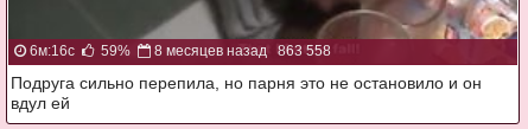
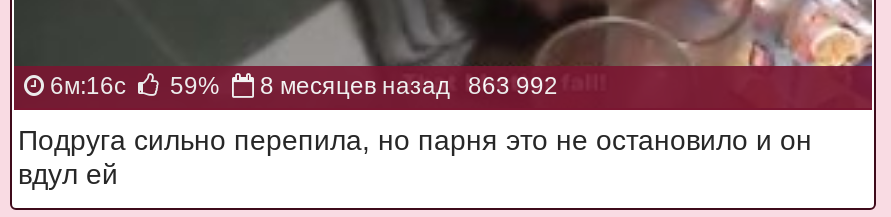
[154,43,331,59] 8 месяцев назад 863 558 -> [260,72,558,100] 8 месяцев назад 863 992

